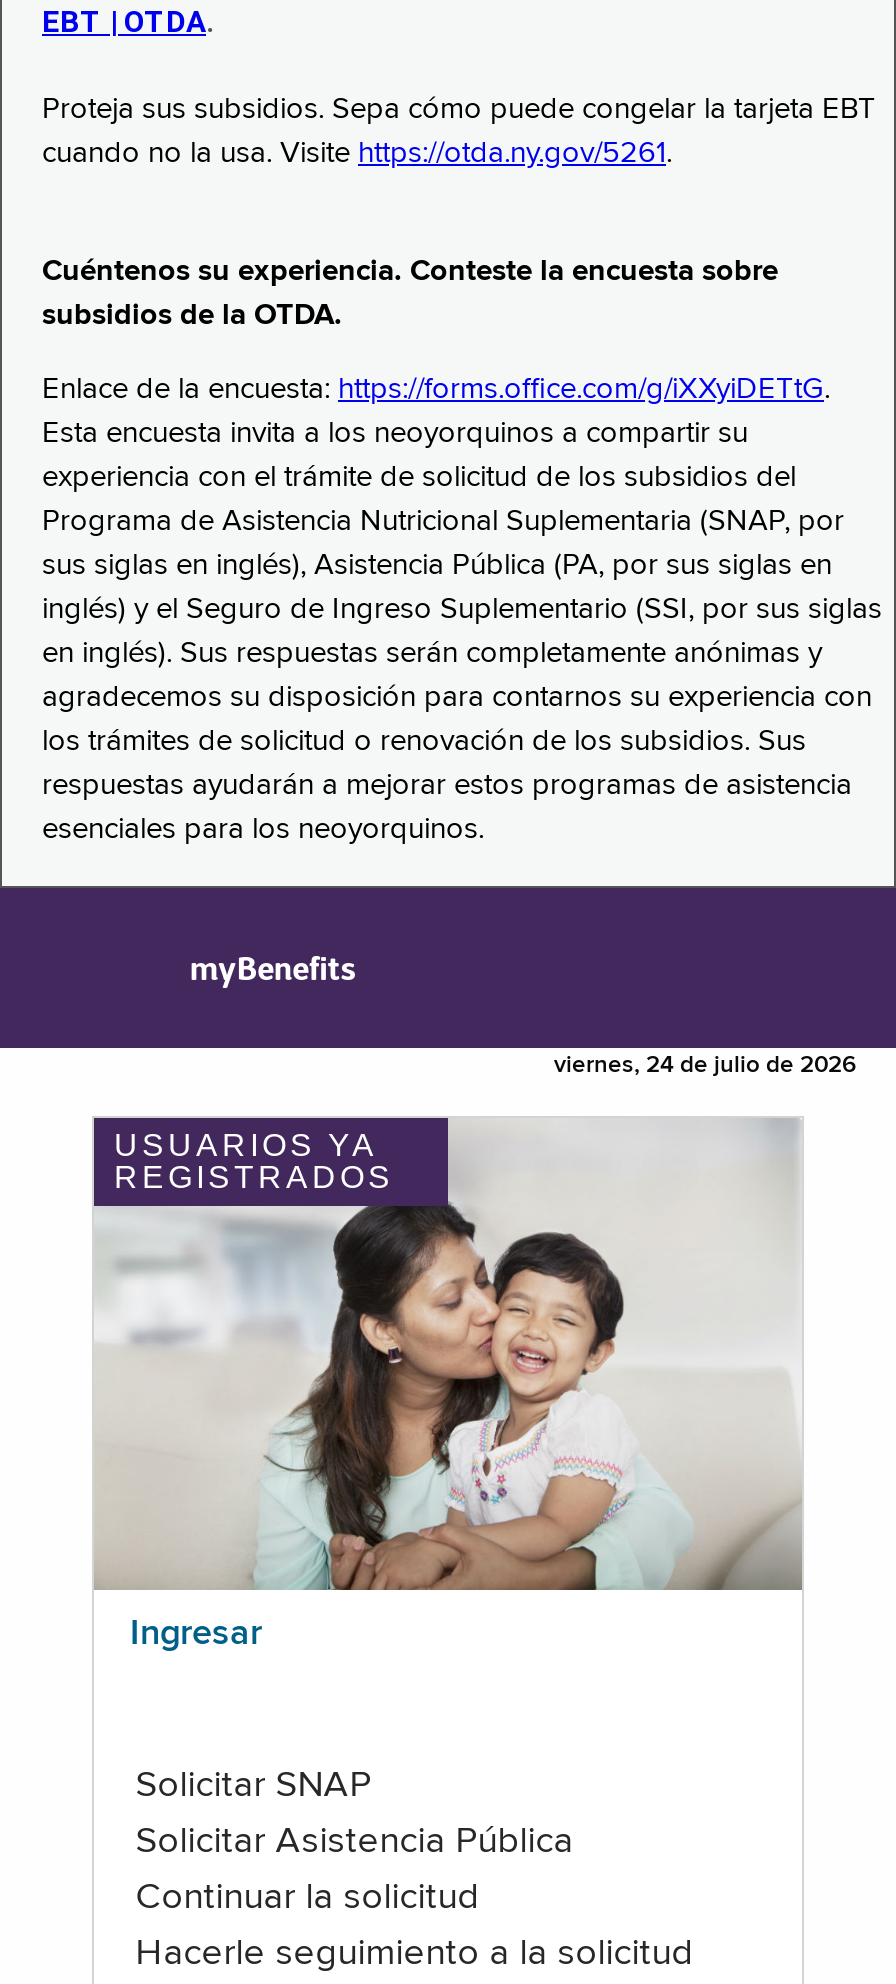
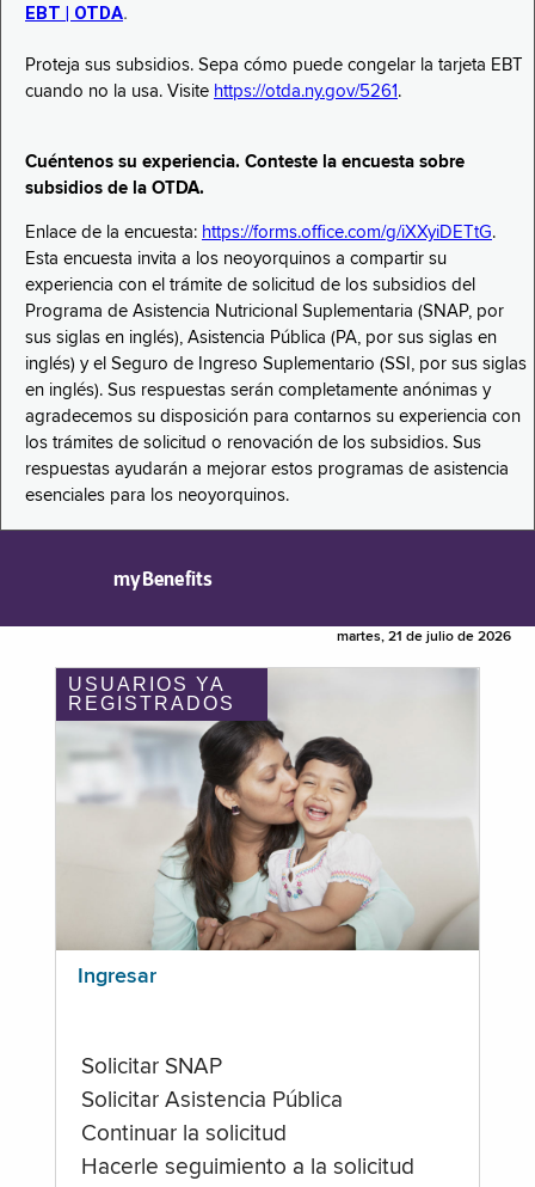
[554,1054,856,1078] viernes, 24 de julio de 2026 -> [337,630,511,644] martes, 21 de julio de 2026

